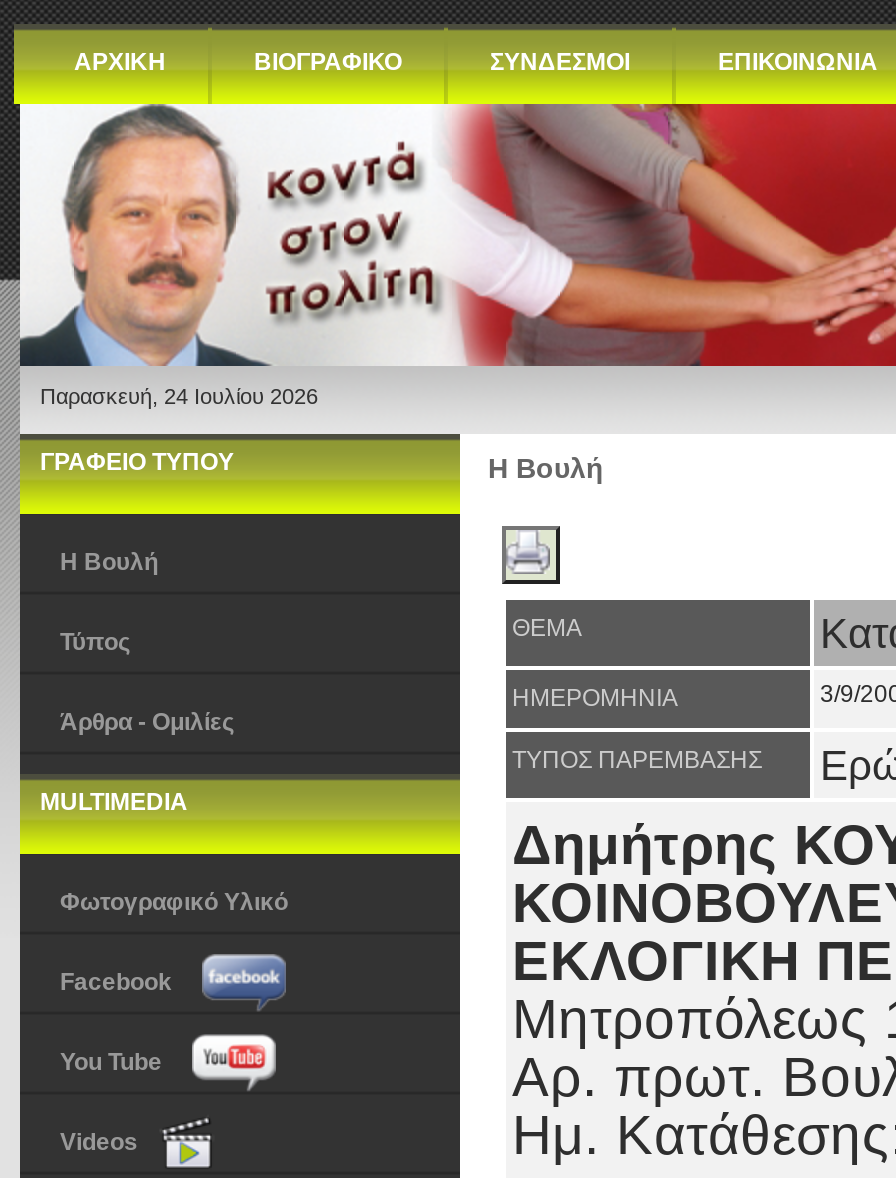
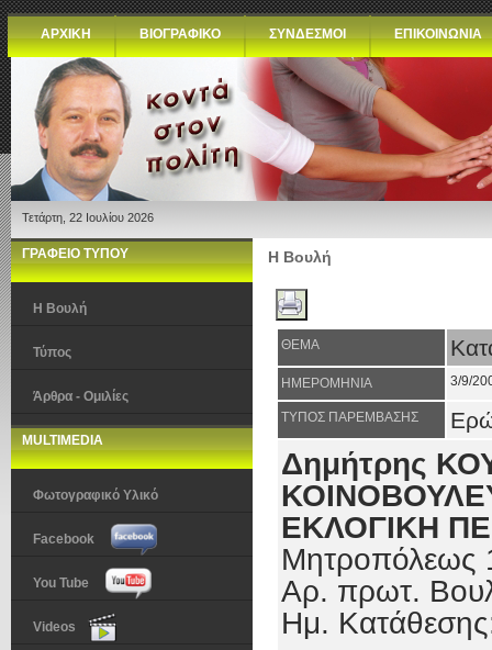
[40,384,318,408] Παρασκευή, 24 Ιουλίου 2026 -> [22,211,154,224] Τετάρτη, 22 Ιουλίου 2026

